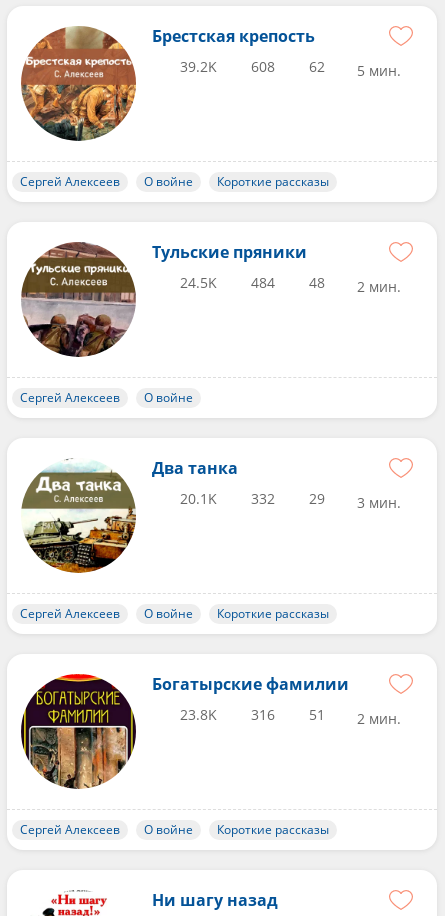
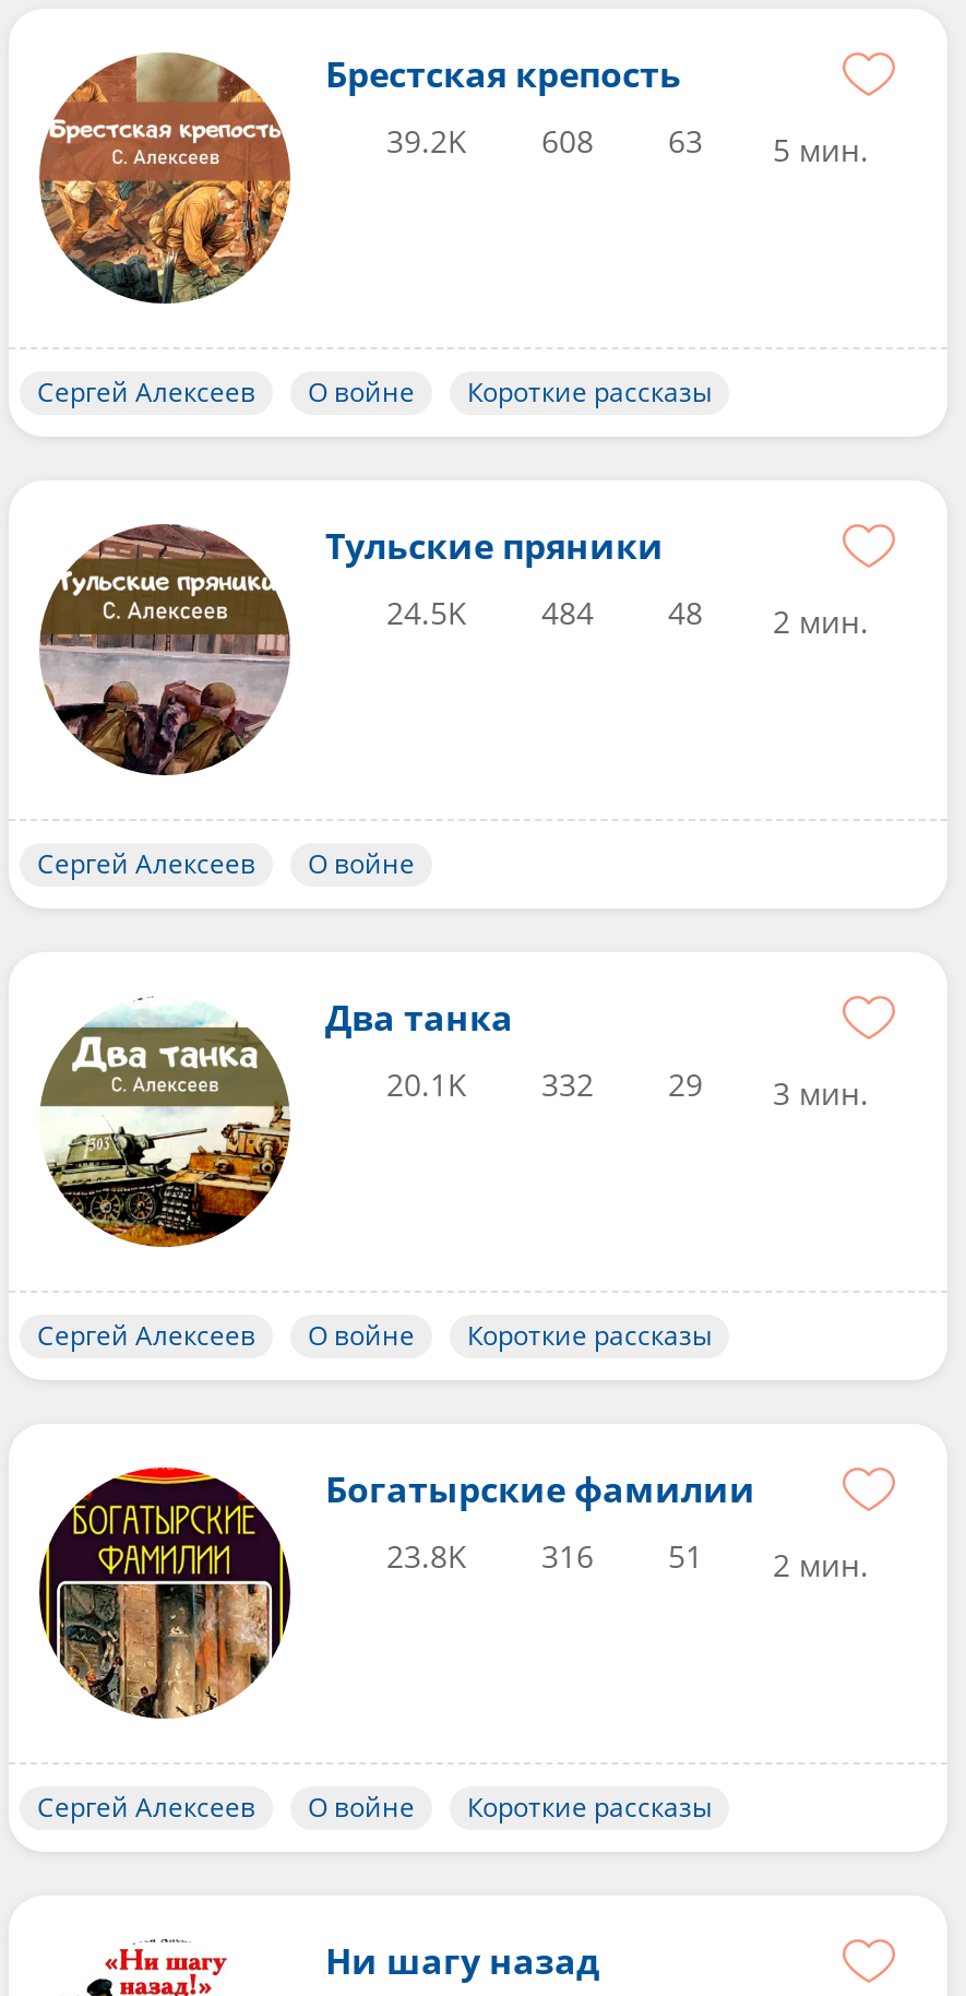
[180,57,401,80] 39.2K 608 62 5 мин. -> [386,120,869,170] 39.2K 608 63 5 мин.

